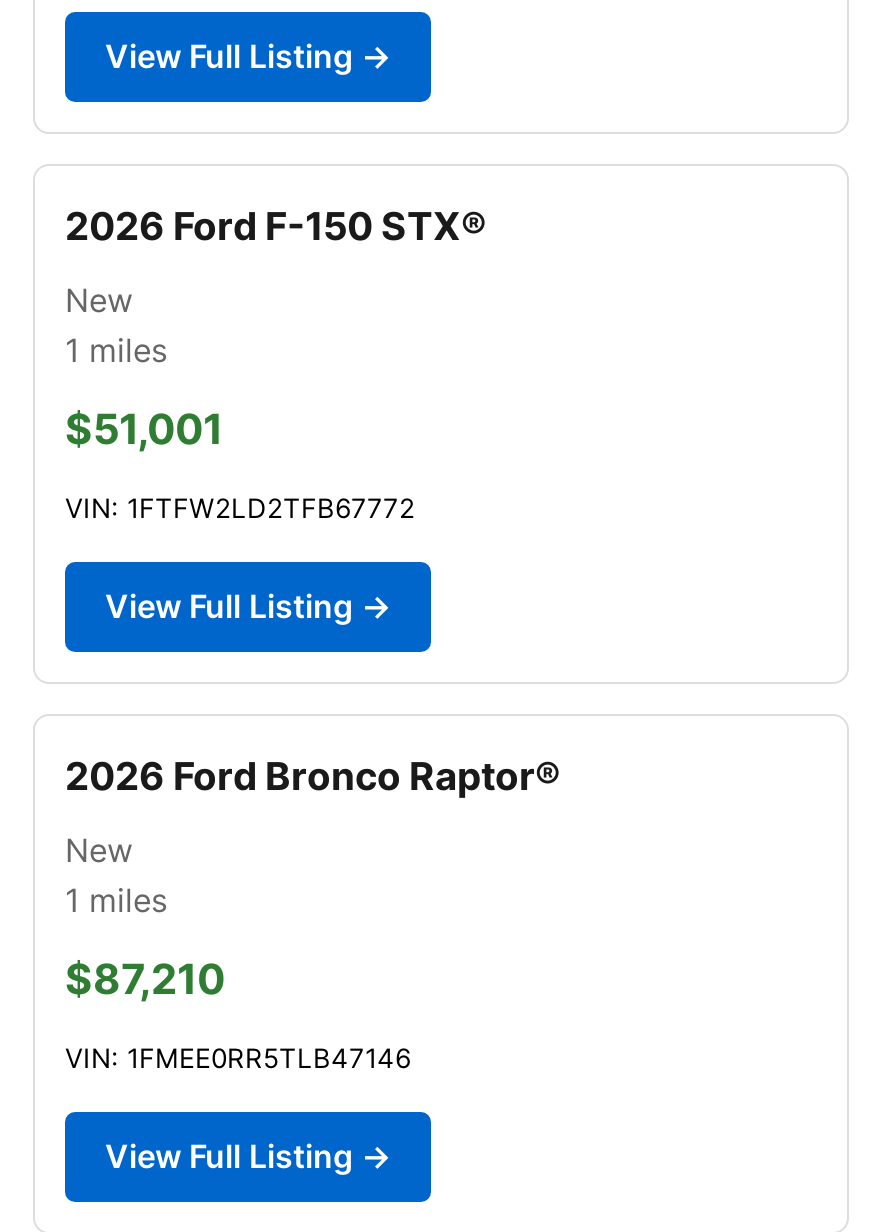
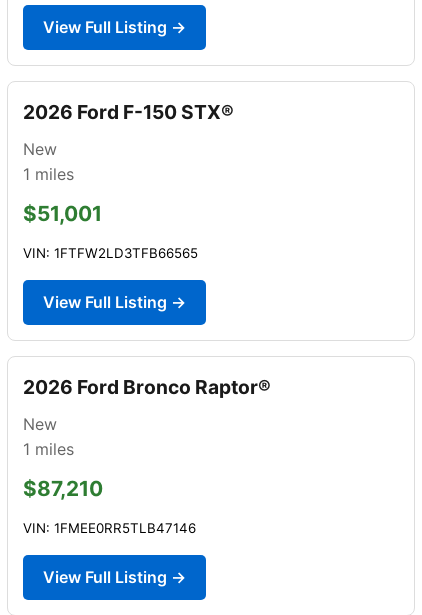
[65,492,415,524] VIN: 1FTFW2LD2TFB67772 -> [23,245,198,261] VIN: 1FTFW2LD3TFB66565

